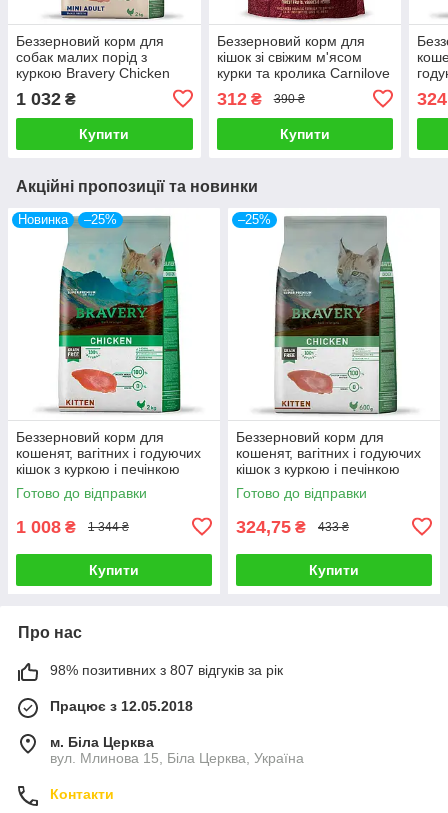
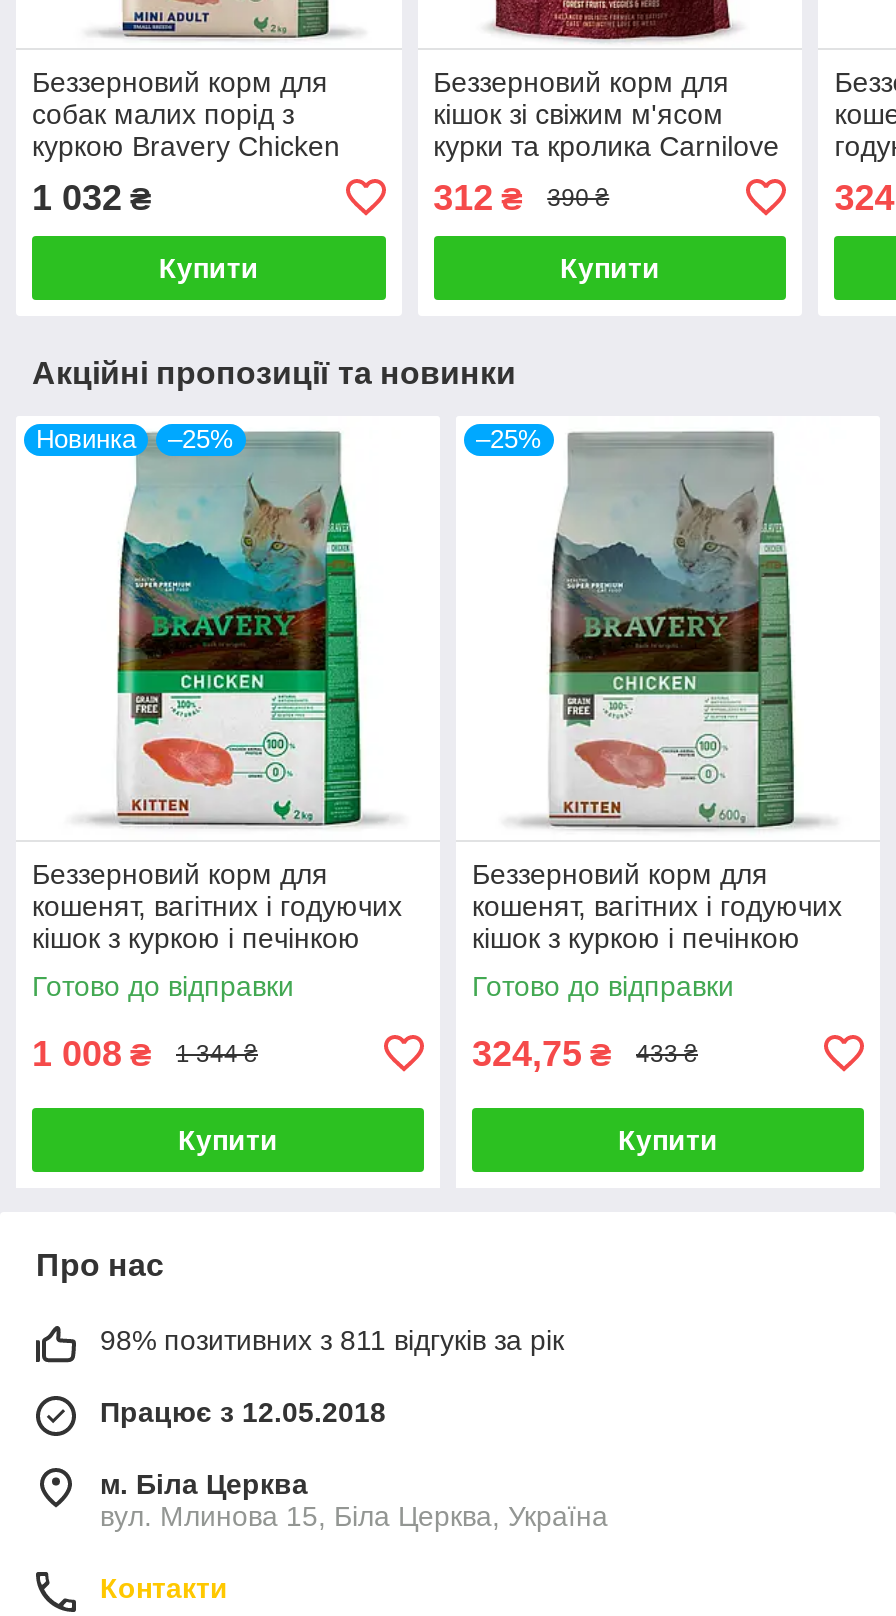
[50,662,283,678] 98% позитивних з 807 відгуків за рік -> [100,1324,564,1356] 98% позитивних з 811 відгуків за рік

